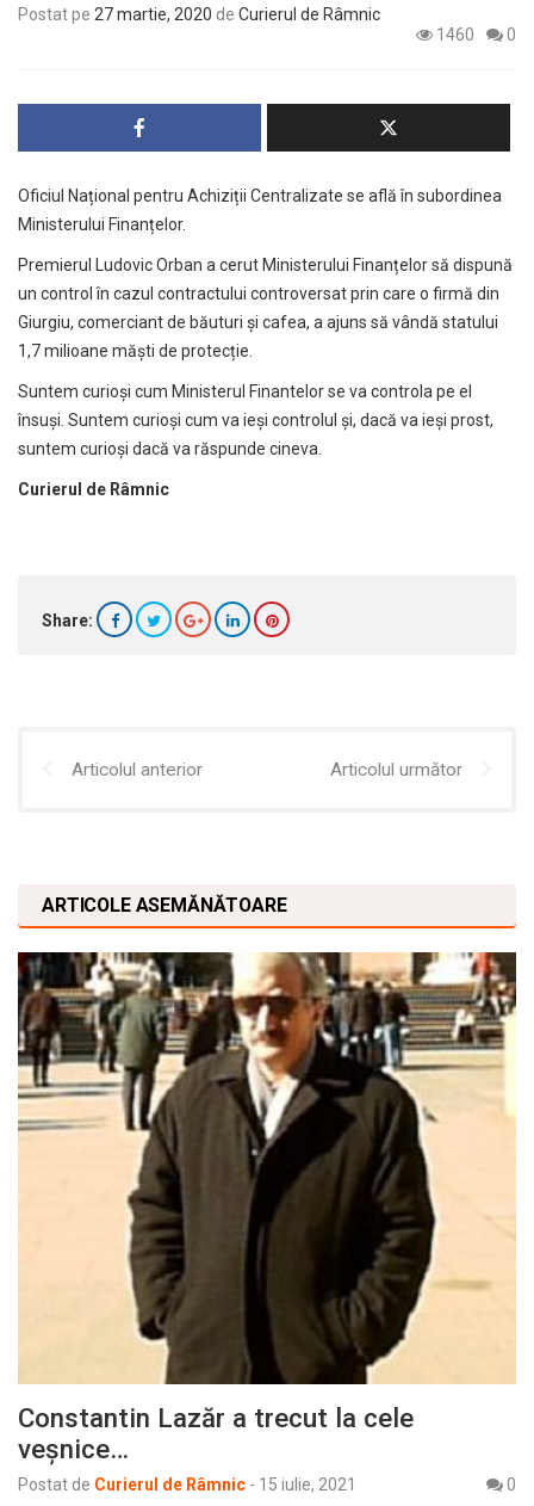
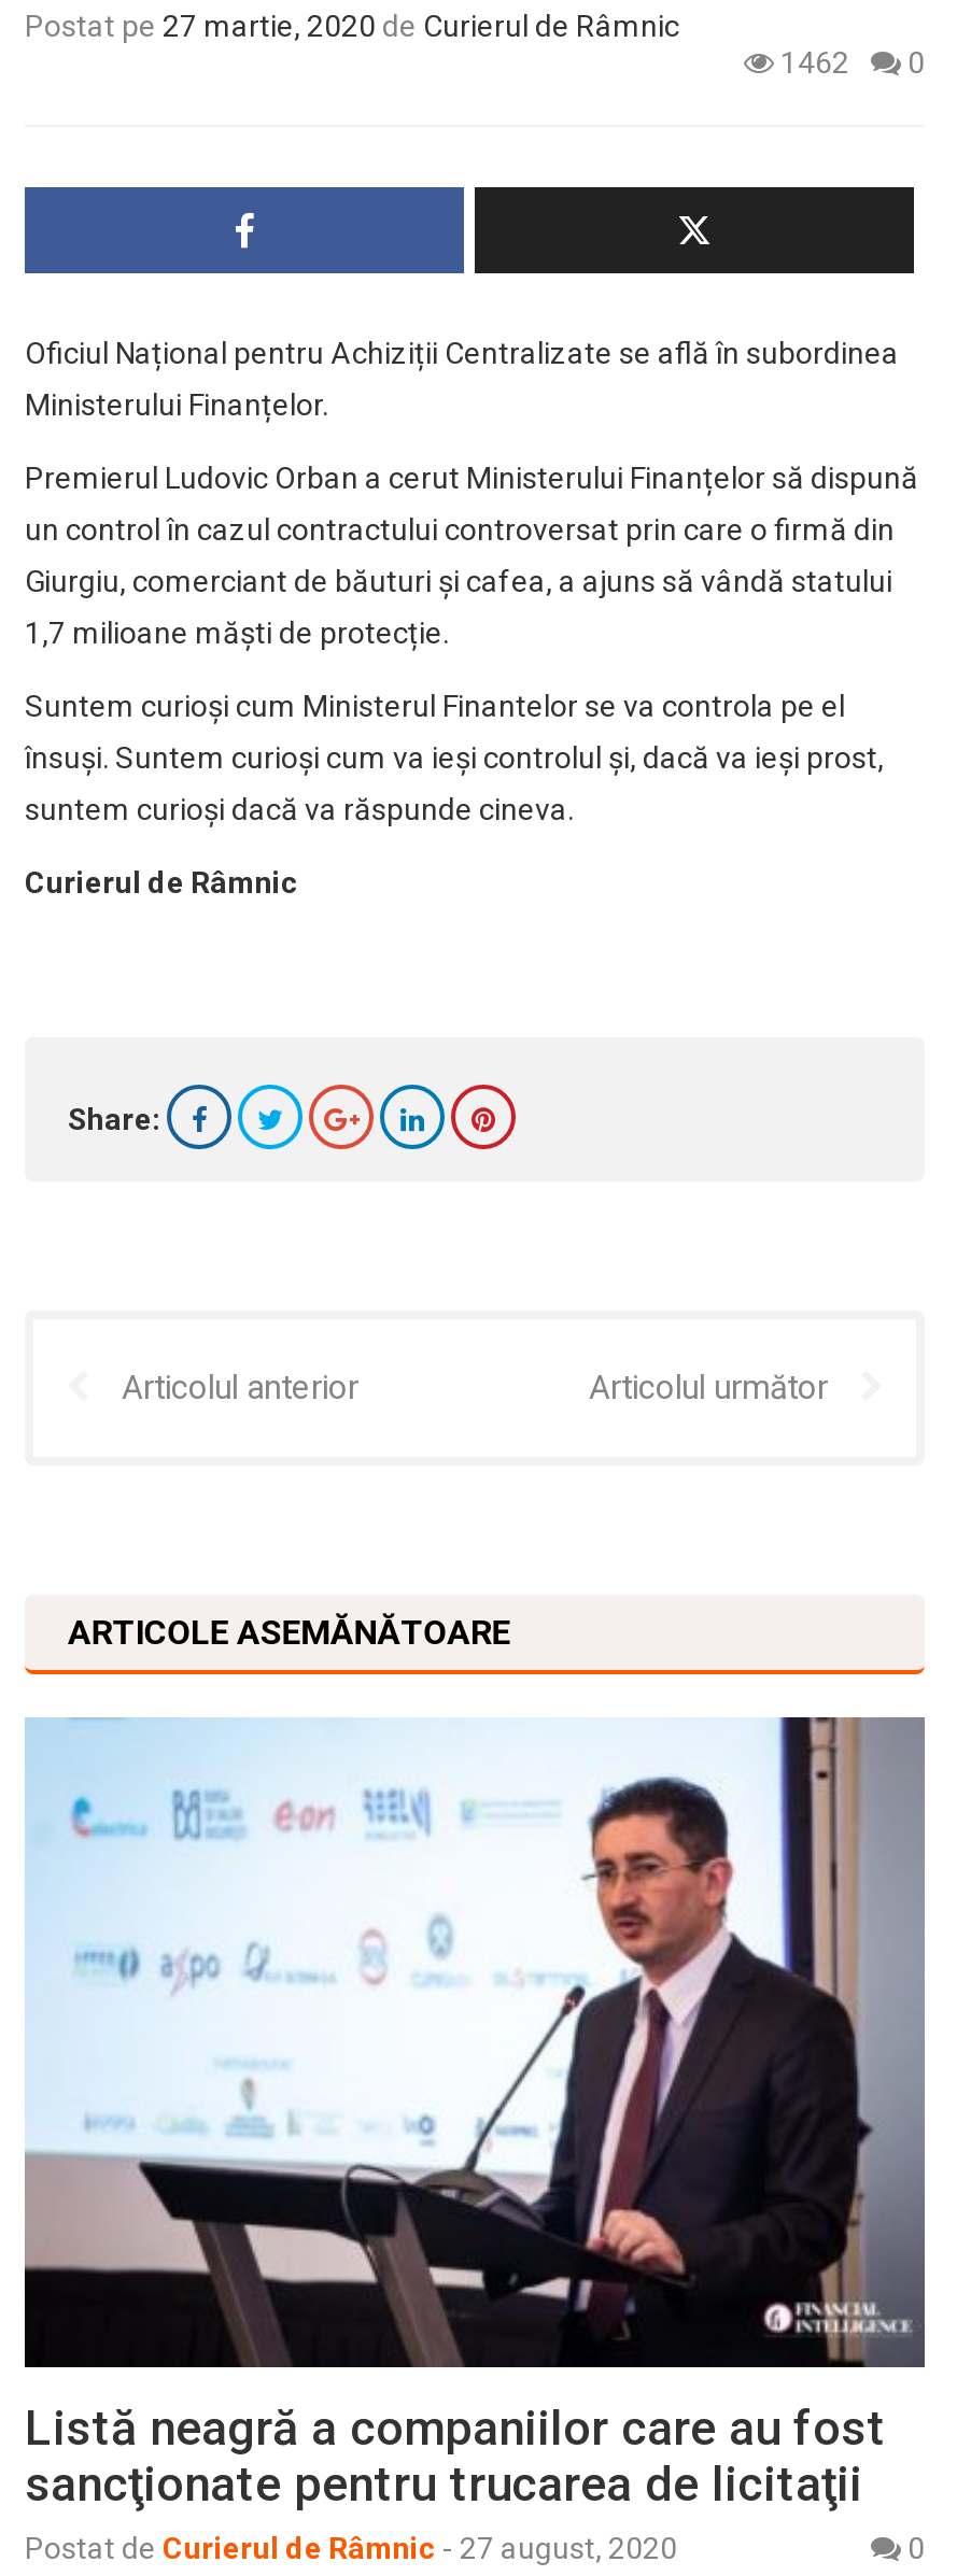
[433,25,516,44] 1460 0 -> [774,45,925,80] 1462 0
[17,951,517,1495] [image] | Constantin Lazăr a trecut la cele | veșnice… | Postat de Curierul de Râmnic - 15 iulie, 2021 -> [23,1715,927,2565] [image] | Listă neagră a companiilor care au fost | sancţionate pentru trucarea de licitaţii | Postat de Curierul de Râmnic - 27 august, 2020

